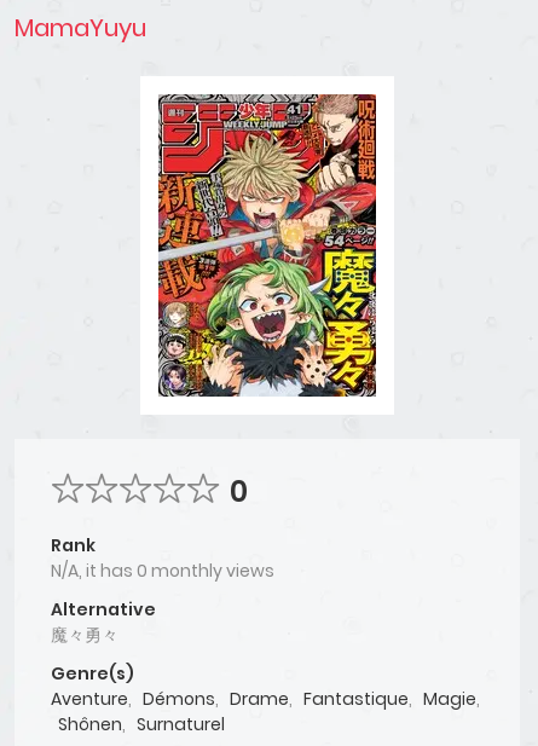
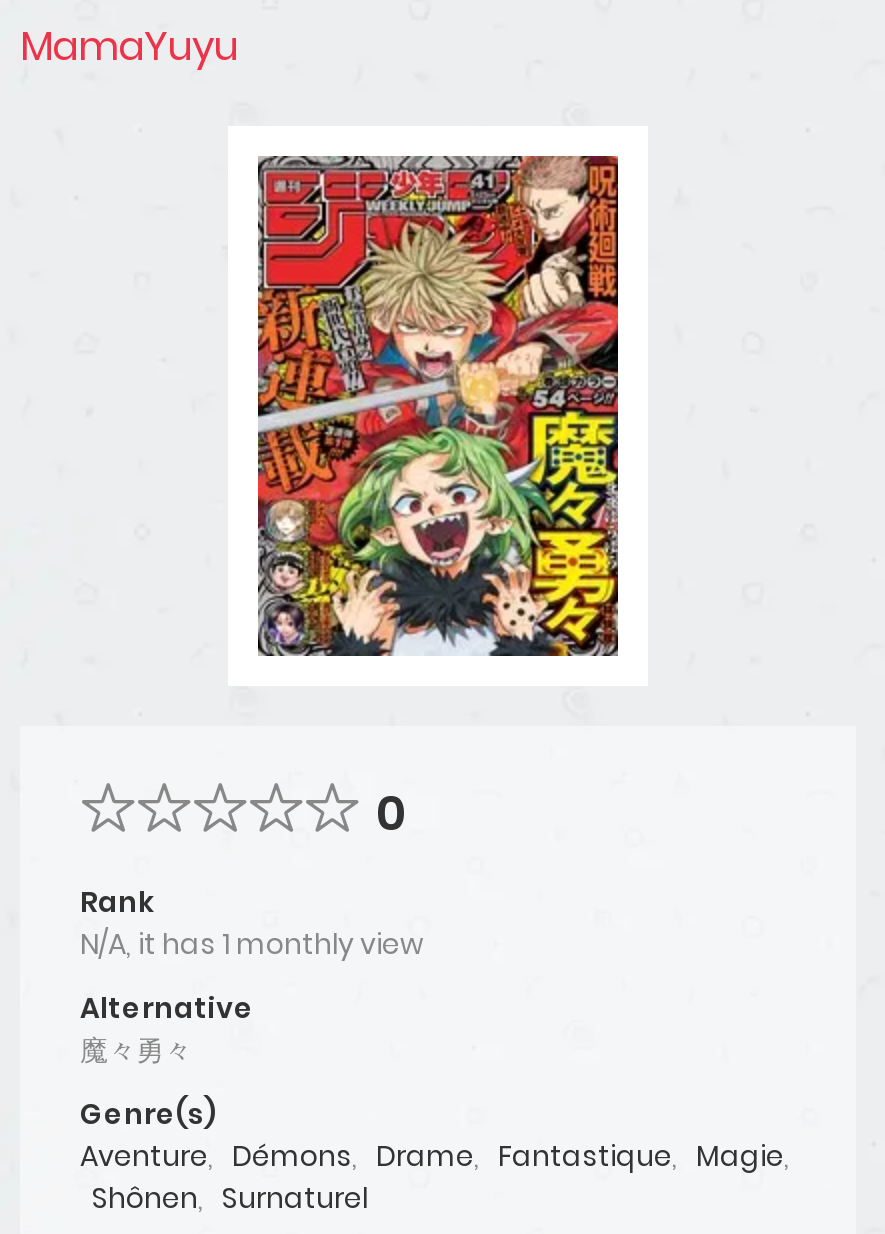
[51,559,274,583] N/A, it has 0 monthly views -> [80,924,424,964] N/A, it has 1 monthly view

